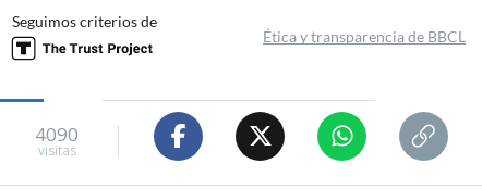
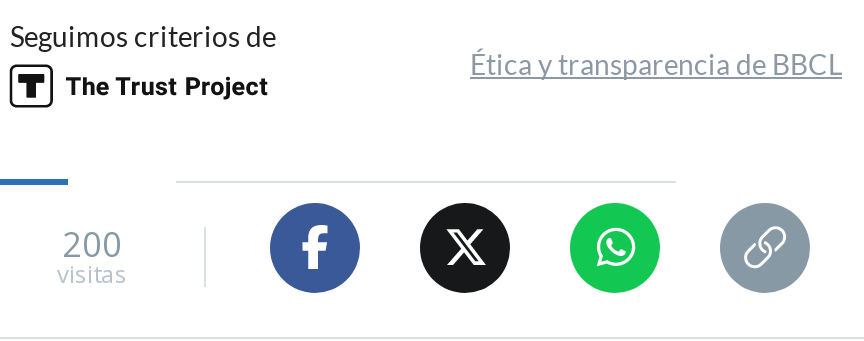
[35,122,79,147] 4090 -> [62,221,122,267] 200

